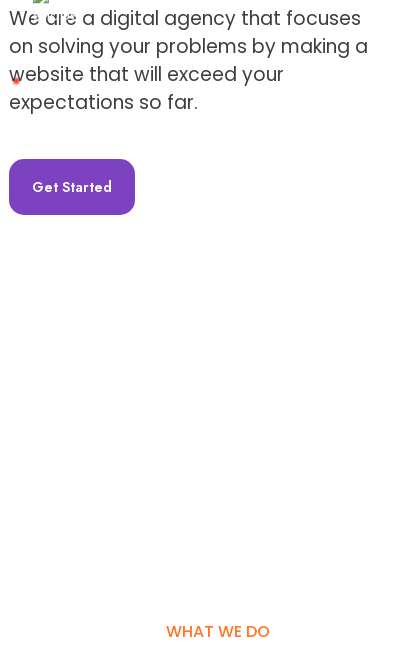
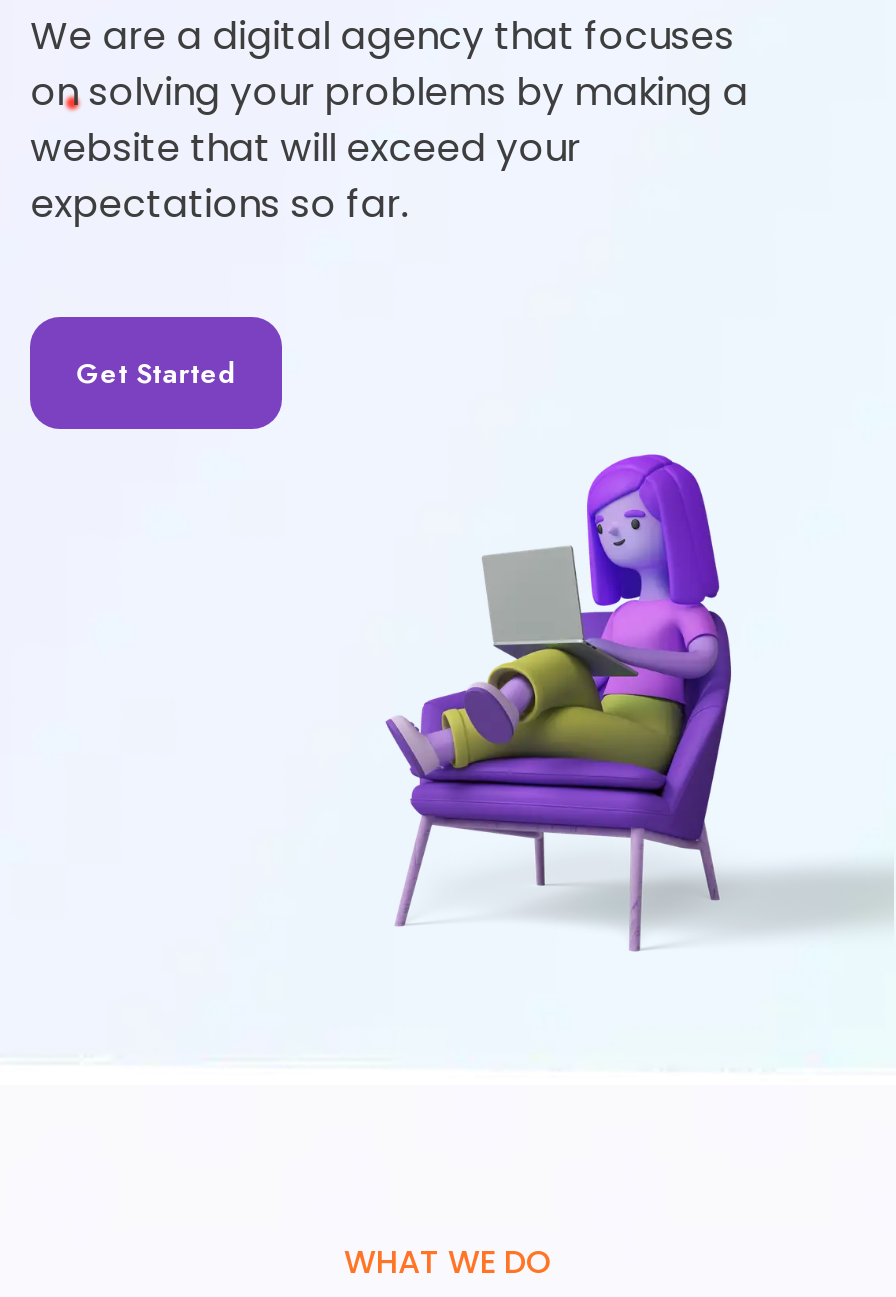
none -> [384,451,890,953] [image]

